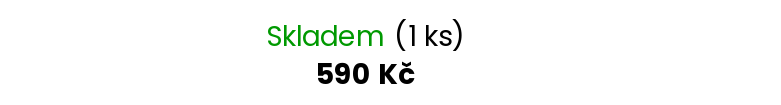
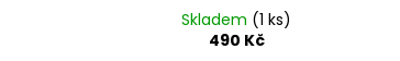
[316,55,416,95] 590 Kč -> [208,30,264,52] 490 Kč

